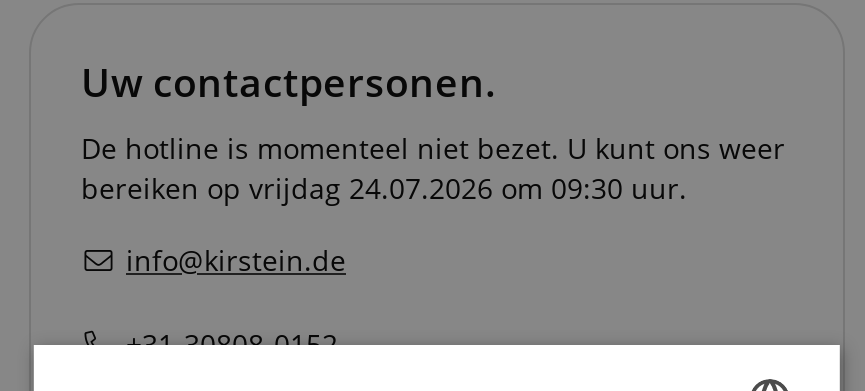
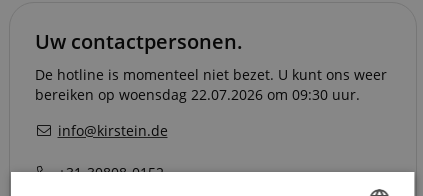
[81,169,687,207] bereiken op vrijdag 24.07.2026 om 09:30 uur. -> [35,85,360,104] bereiken op woensdag 22.07.2026 om 09:30 uur.

